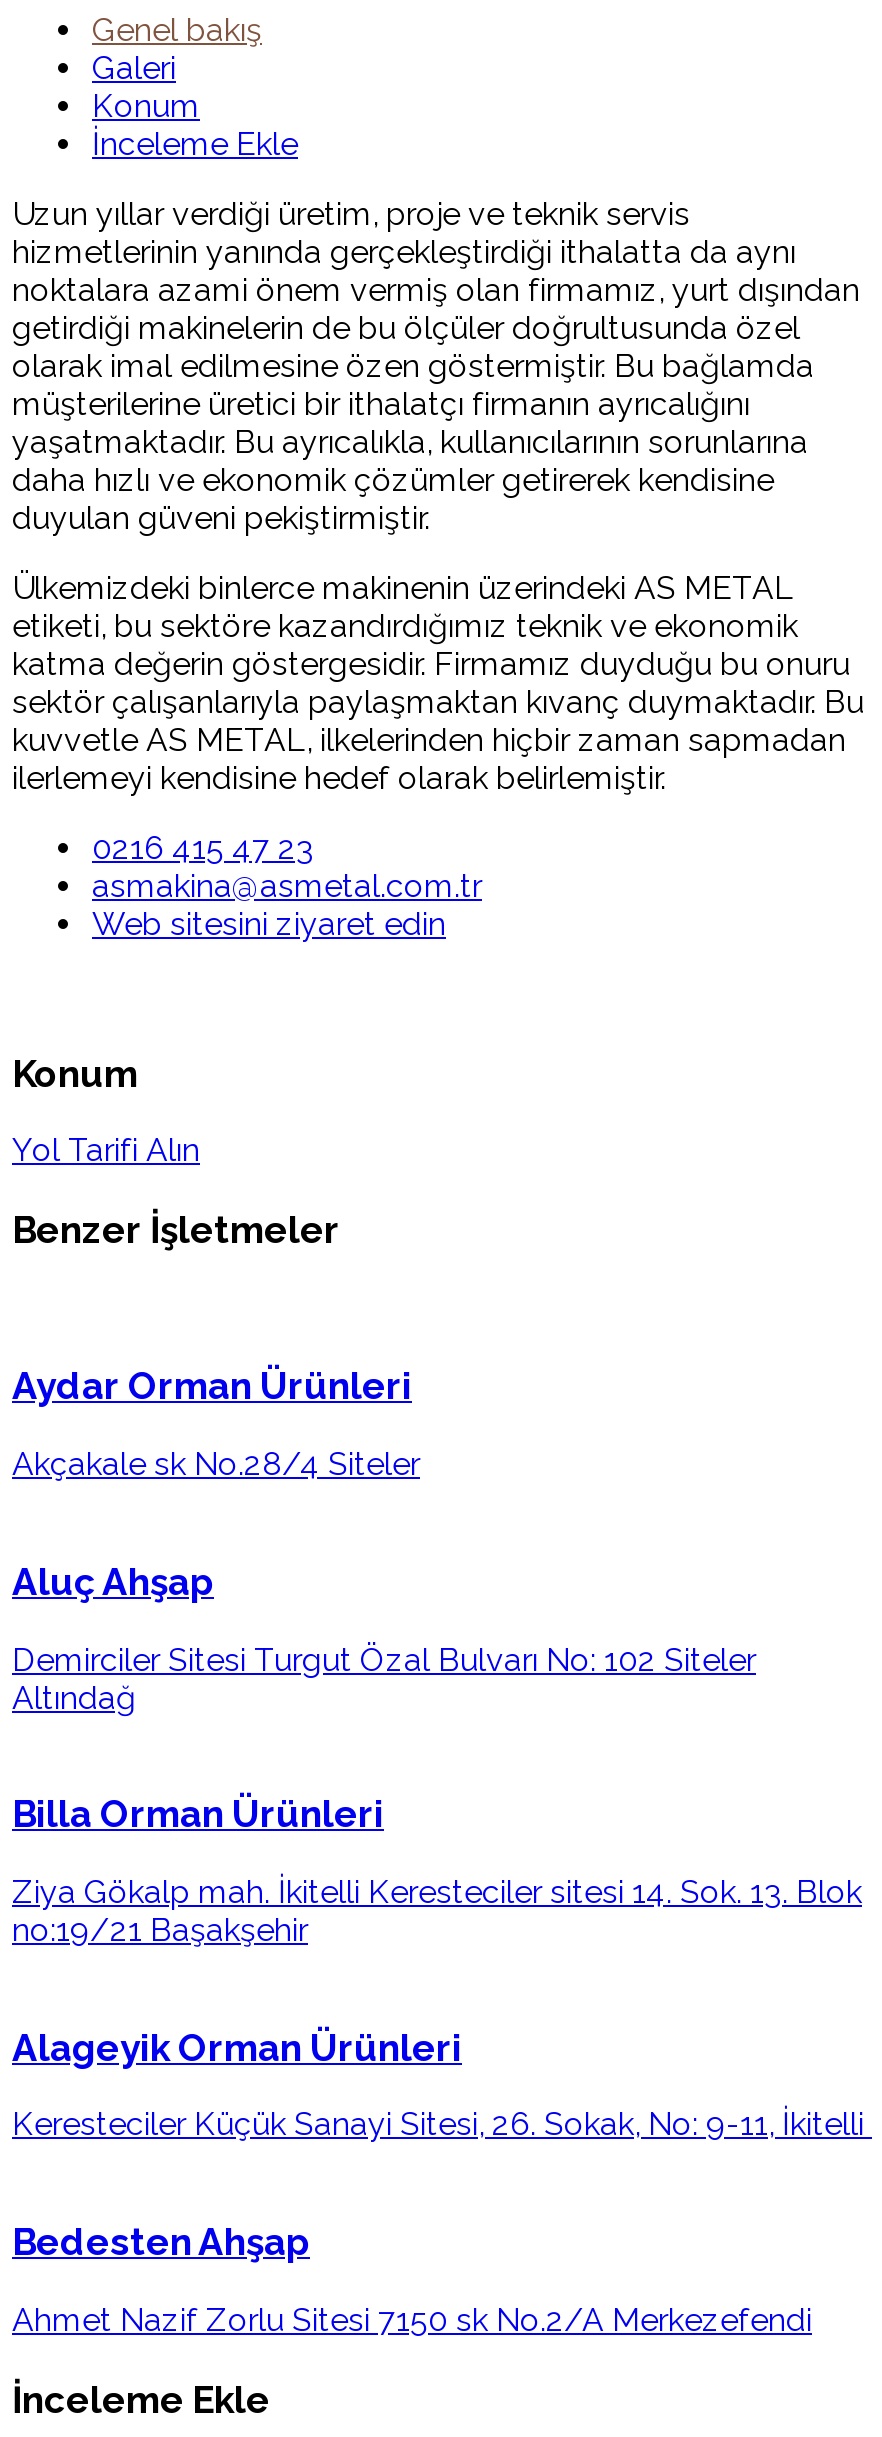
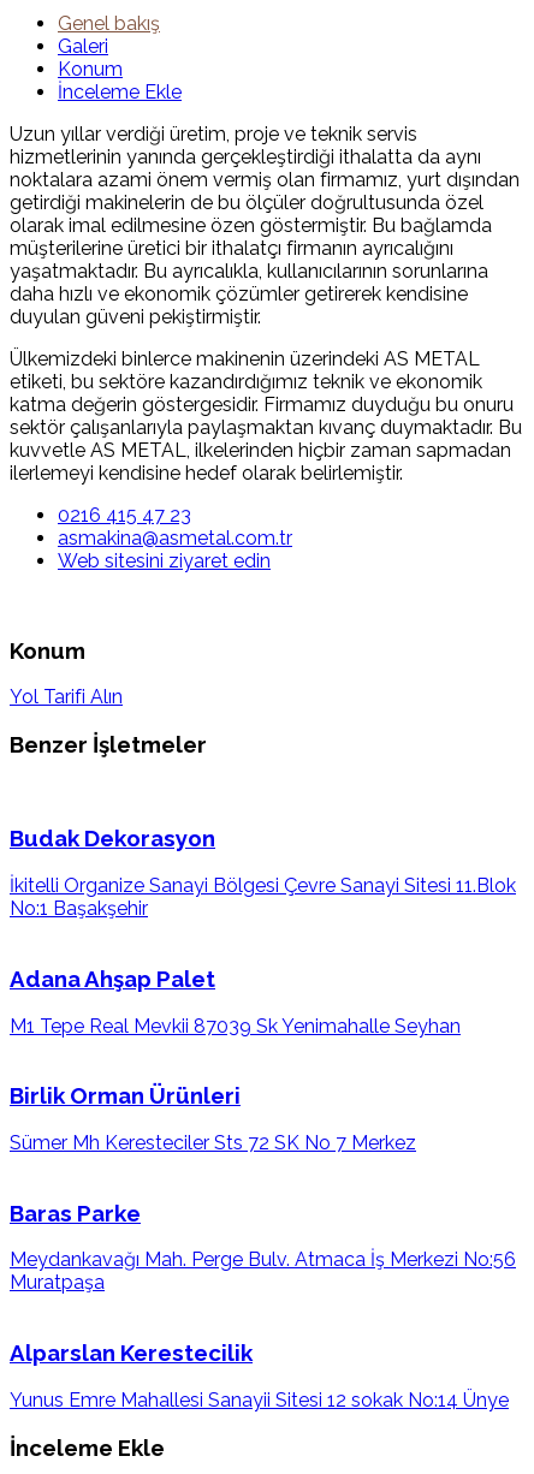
[12,1364,412,1408] Aydar Orman Ürünleri -> [10,825,215,852] Budak Dekorasyon
[12,1445,420,1483] Akçakale sk No.28/4 Siteler -> [10,874,516,920] İkitelli Organize Sanayi Bölgesi Çevre Sanayi Sitesi 11.Blok | No:1 Başakşehir
[12,1559,214,1603] Aluç Ahşap -> [10,965,215,992] Adana Ahşap Palet
[12,1640,756,1716] Demirciler Sitesi Turgut Özal Bulvarı No: 102 Siteler | Altındağ -> [10,1014,461,1037] M1 Tepe Real Mevkii 87039 Sk Yenimahalle Seyhan
[12,1792,384,1836] Billa Orman Ürünleri -> [10,1082,241,1109] Birlik Orman Ürünleri
[12,1873,862,1949] Ziya Gökalp mah. İkitelli Keresteciler sitesi 14. Sok. 13. Blok | no:19/21 Başakşehir -> [10,1131,416,1154] Sümer Mh Keresteciler Sts 72 SK No 7 Merkez
[12,2025,462,2069] Alageyik Orman Ürünleri -> [10,1200,141,1226] Baras Parke
[12,2106,872,2144] Keresteciler Küçük Sanayi Sitesi, 26. Sokak, No: 9-11, İkitelli -> [10,1249,516,1294] Meydankavağı Mah. Perge Bulv. Atmaca İş Merkezi No:56 | Muratpaşa
[12,2219,310,2263] Bedesten Ahşap -> [10,1340,253,1366] Alparslan Kerestecilik
[12,2301,812,2339] Ahmet Nazif Zorlu Sitesi 7150 sk No.2/A Merkezefendi -> [10,1389,509,1411] Yunus Emre Mahallesi Sanayii Sitesi 12 sokak No:14 Ünye

